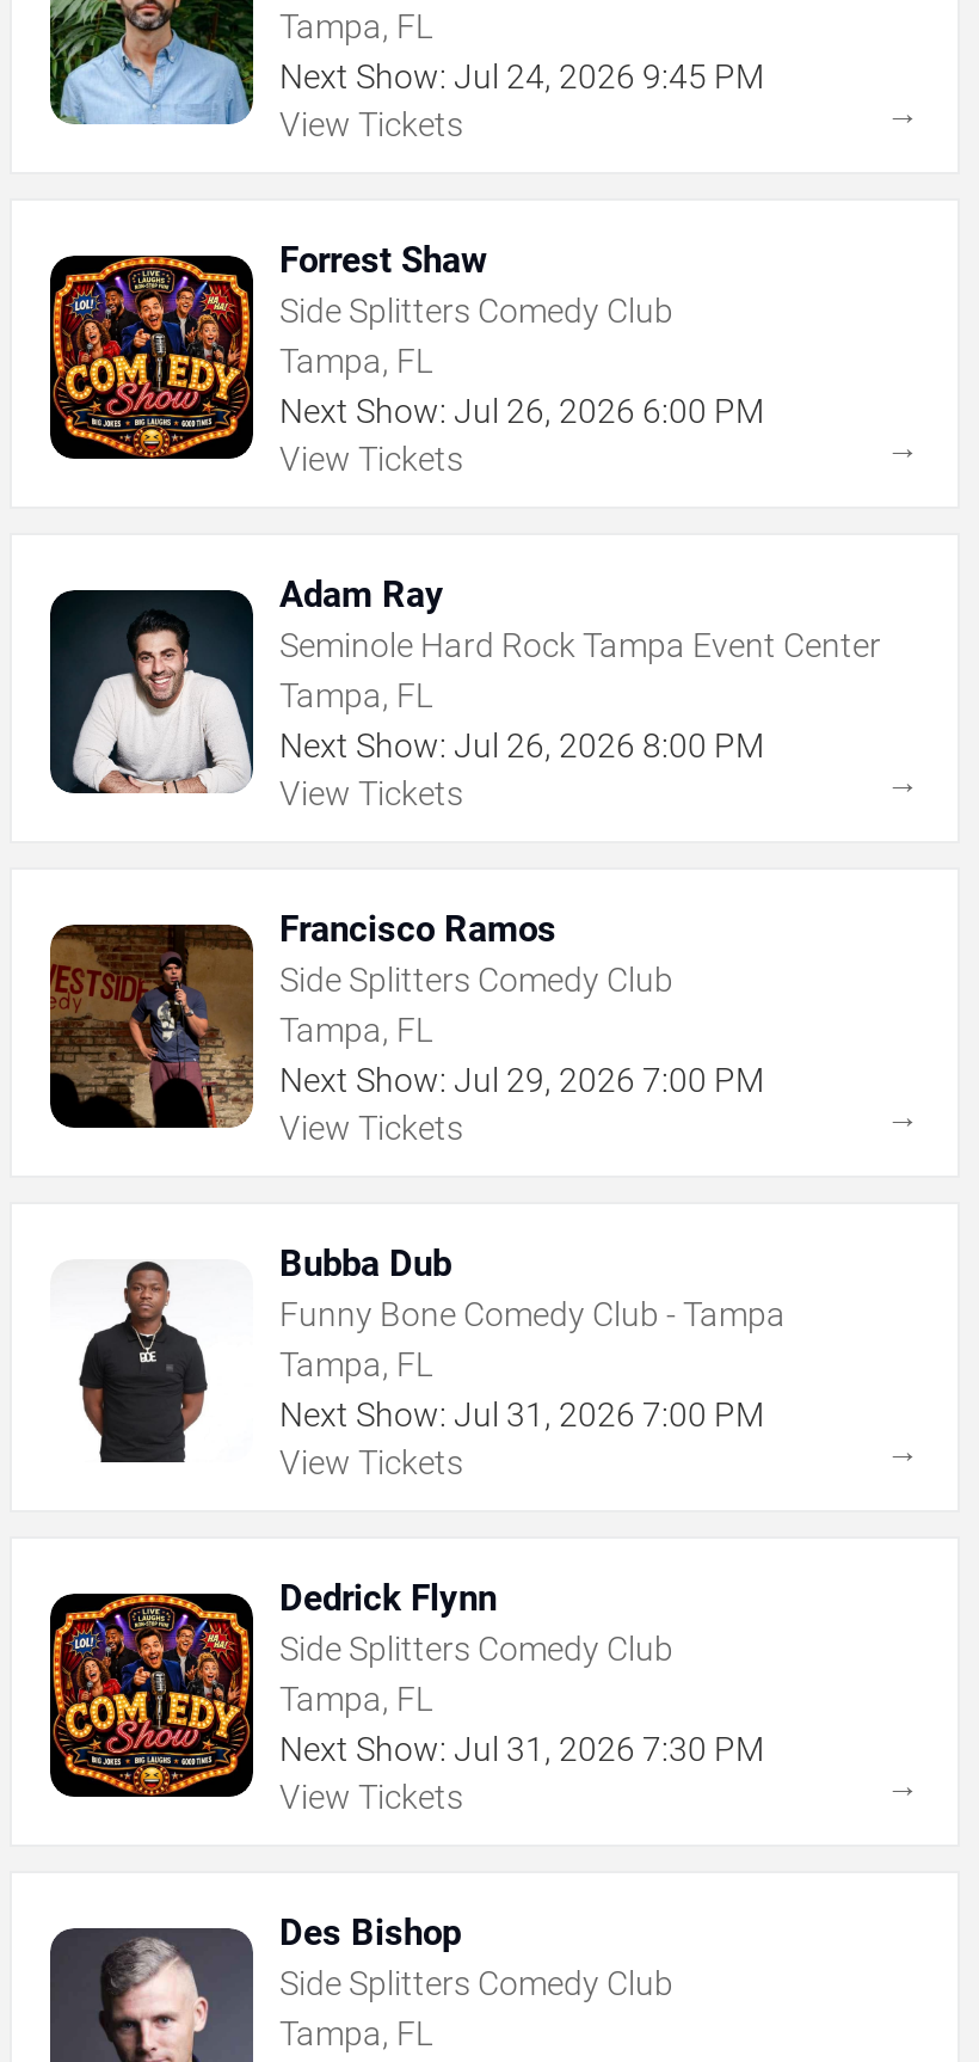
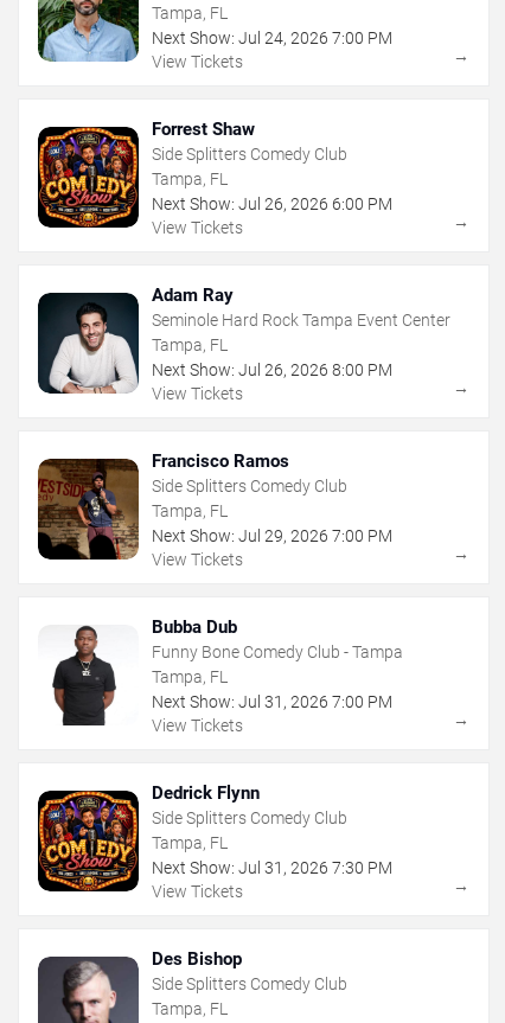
[279,57,764,95] Next Show: Jul 24, 2026 9:45 PM -> [152,28,392,47] Next Show: Jul 24, 2026 7:00 PM

